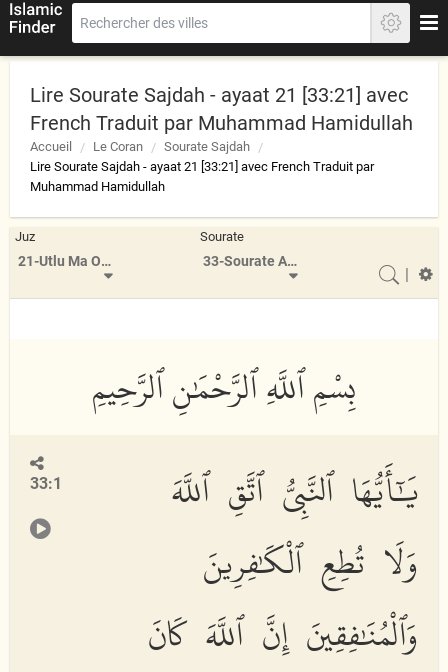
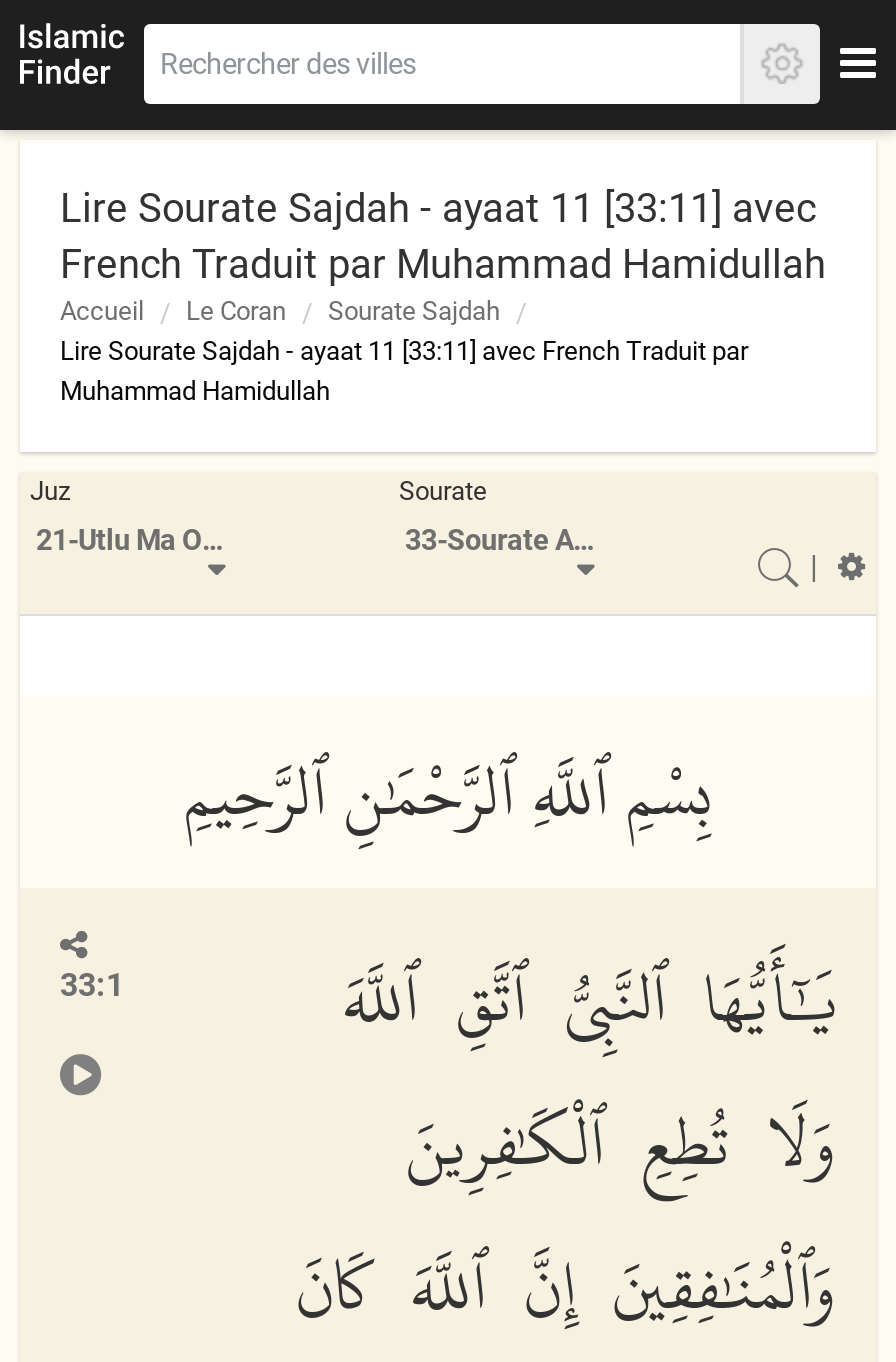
[30,83,408,107] Lire Sourate Sajdah - ayaat 21 [33:21] avec -> [60,184,816,232] Lire Sourate Sajdah - ayaat 11 [33:11] avec
[30,159,374,174] Lire Sourate Sajdah - ayaat 21 [33:21] avec French Traduit par -> [60,336,748,366] Lire Sourate Sajdah - ayaat 11 [33:11] avec French Traduit par

